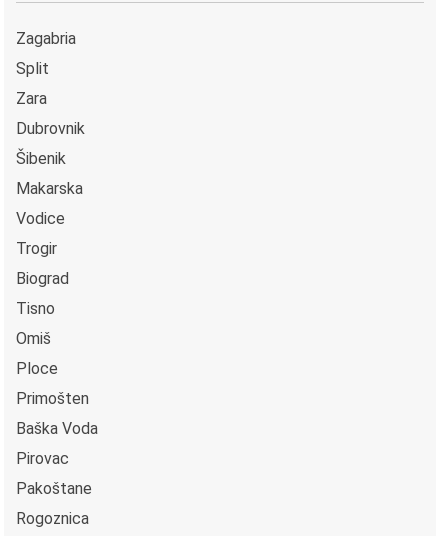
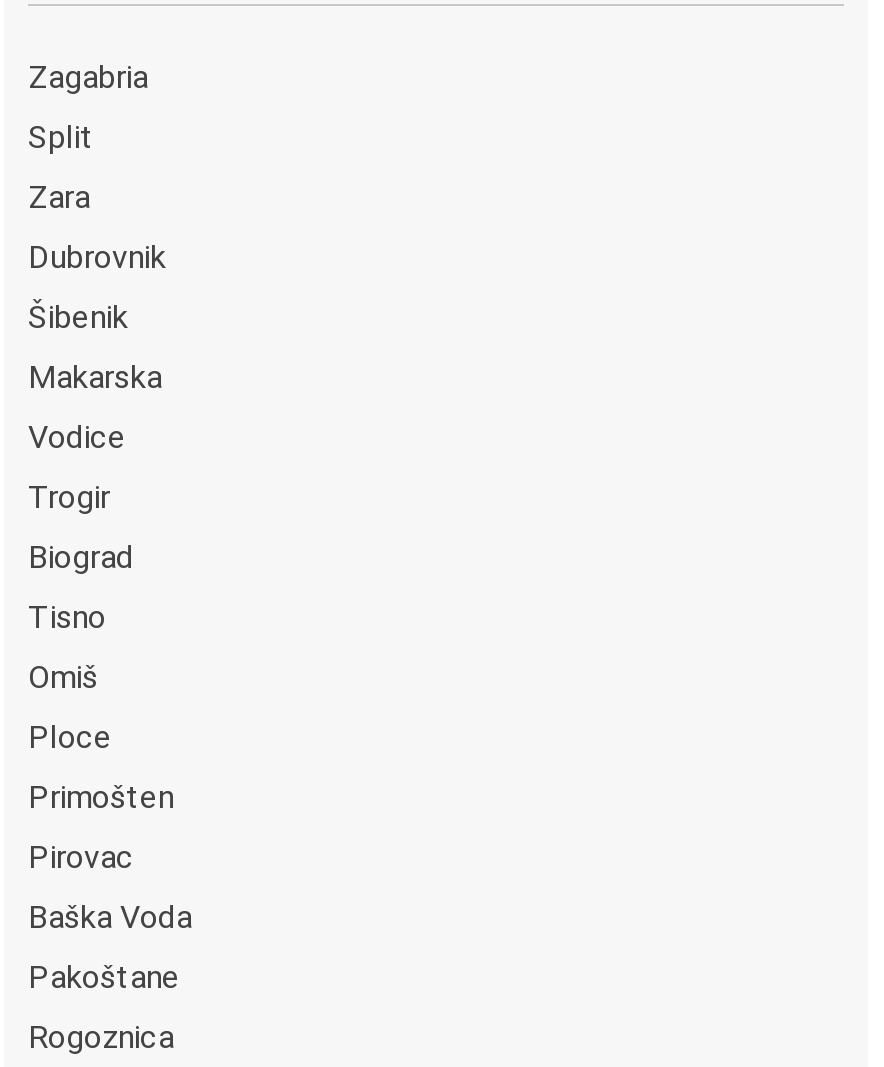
moved [16,418,98,437] -> [28,897,192,935]: Baška Voda
moved [16,448,69,467] -> [28,837,134,875]: Pirovac

